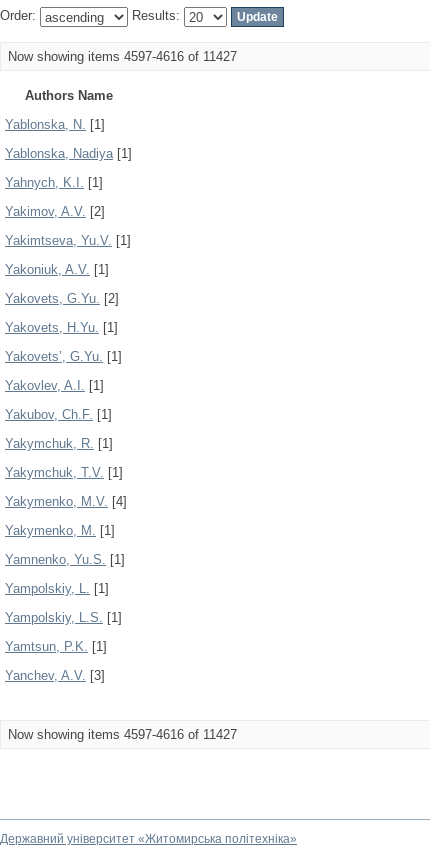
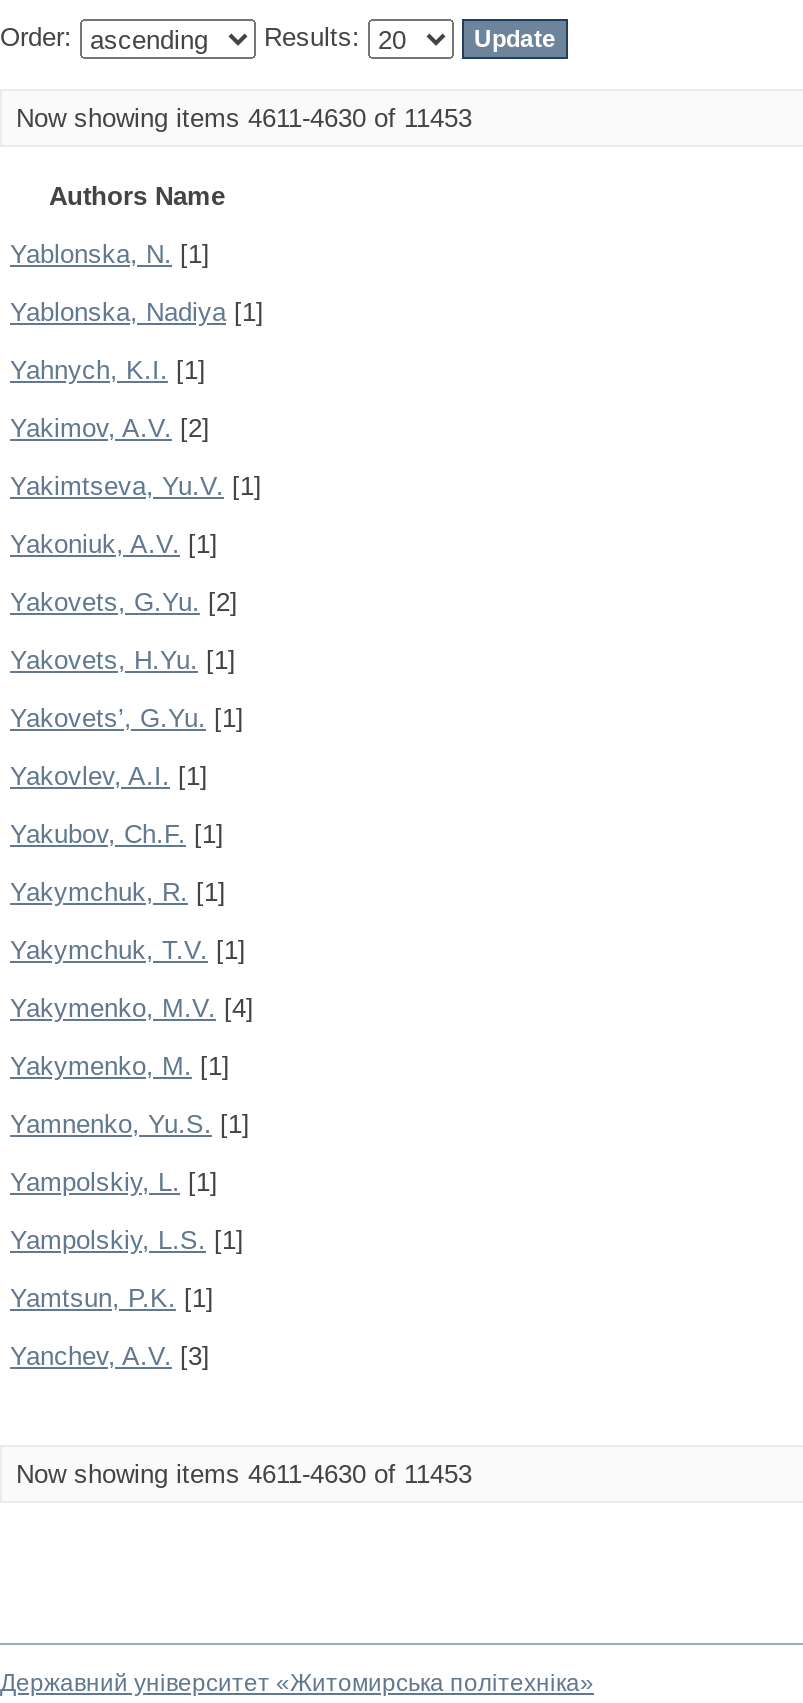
[8,49,237,64] Now showing items 4597-4616 of 11427 -> [16,103,472,133] Now showing items 4611-4630 of 11453
[8,727,237,742] Now showing items 4597-4616 of 11427 -> [16,1459,472,1489] Now showing items 4611-4630 of 11453

